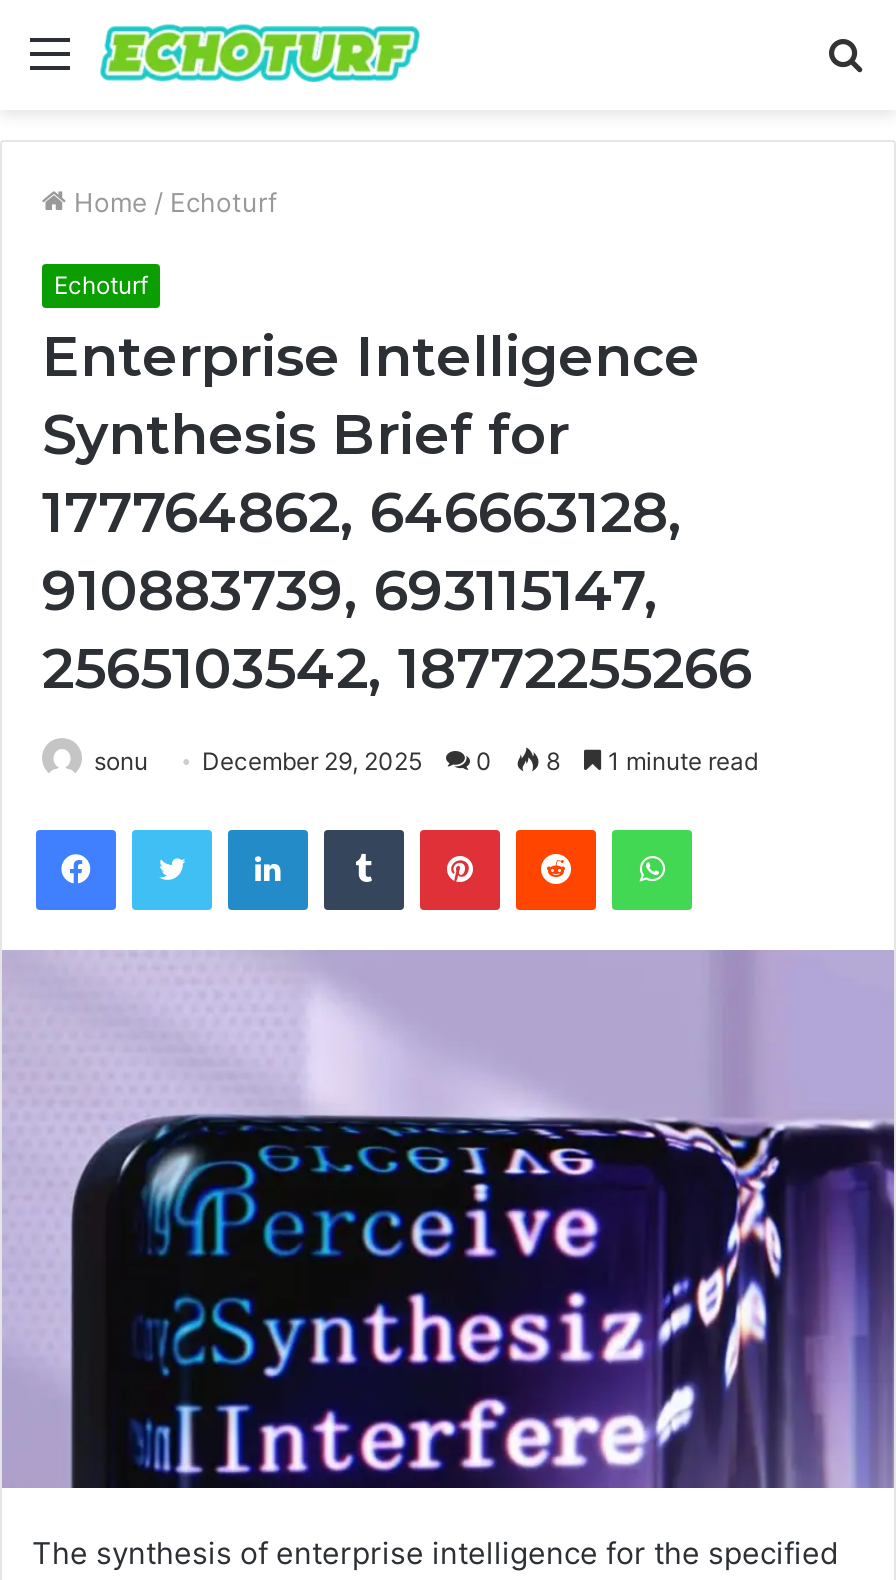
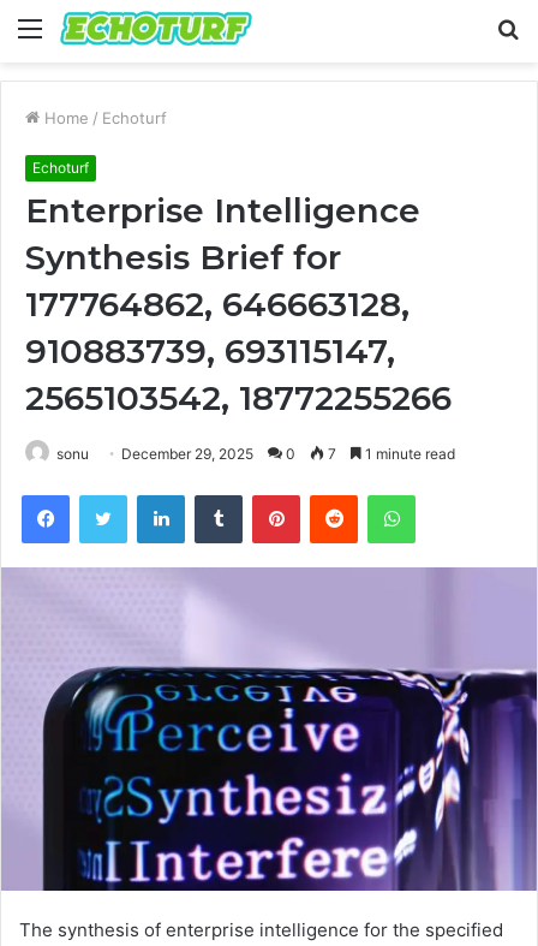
[94,746,758,776] sonu December 29, 2025 0 8 1 minute read -> [56,445,455,463] sonu December 29, 2025 0 7 1 minute read

